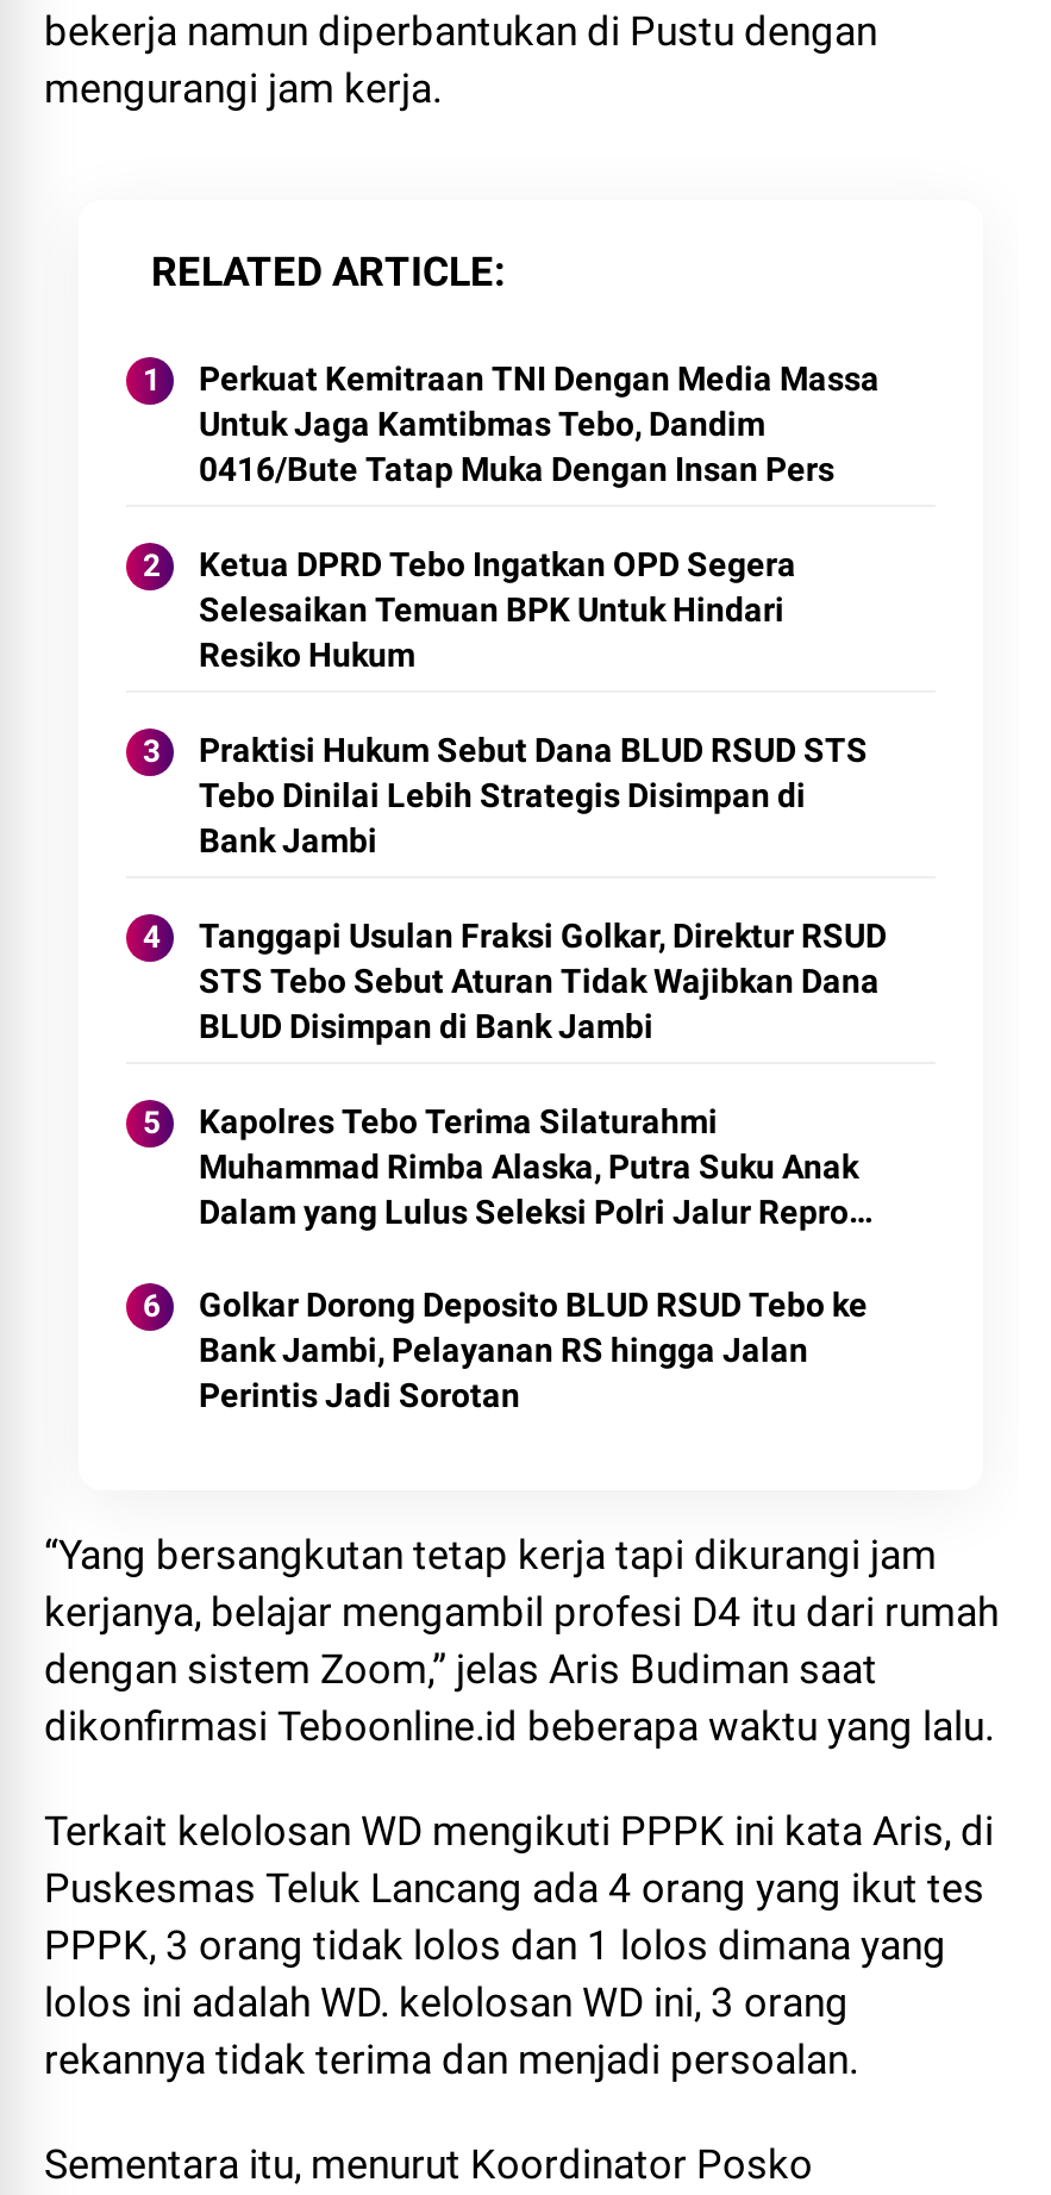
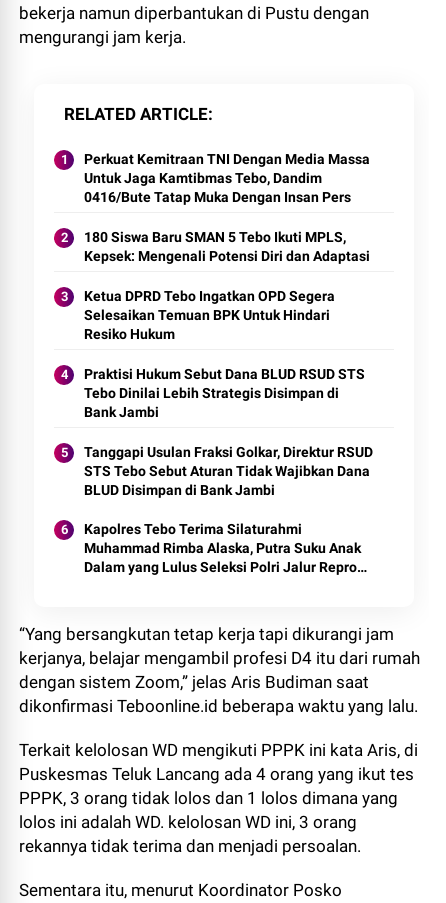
none -> [84,228,370,263] 180 Siswa Baru SMAN 5 Tebo Ikuti MPLS, | Kepsek: Mengenali Potensi Diri dan Adaptasi
moved [199,544,887,1230] -> [84,287,373,574]: Ketua DPRD Tebo Ingatkan OPD Segera | Selesaikan Temuan BPK Untuk Hindari | Resiko Hukum | ... | Muhammad Rimba Alaska, Putra Suku Anak | Dalam yang Lulus Seleksi Polri Jalur Repro
[199,1284,868,1413] Golkar Dorong Deposito BLUD RSUD Tebo ke | Bank Jambi, Pelayanan RS hingga Jalan | Perintis Jadi Sorotan -> none

